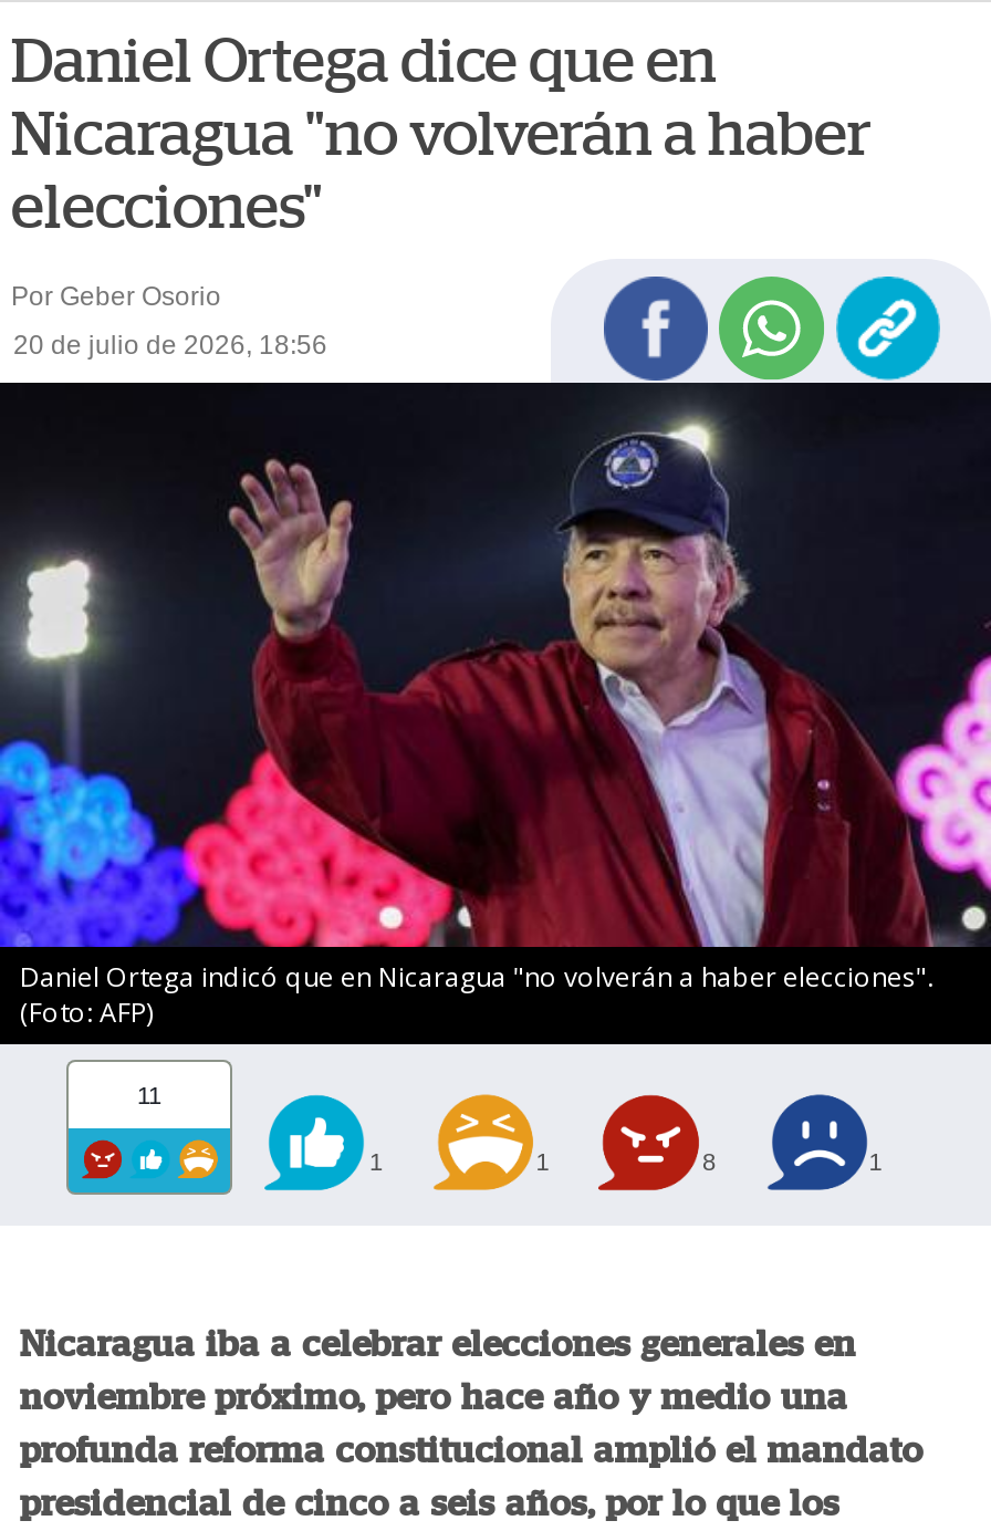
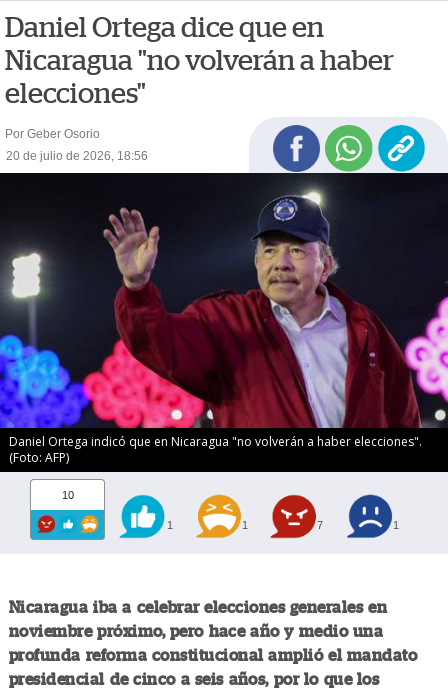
[137,1082,161,1108] 11 -> [61,489,73,501] 10
[702,1148,716,1175] 8 -> [317,519,323,531] 7

